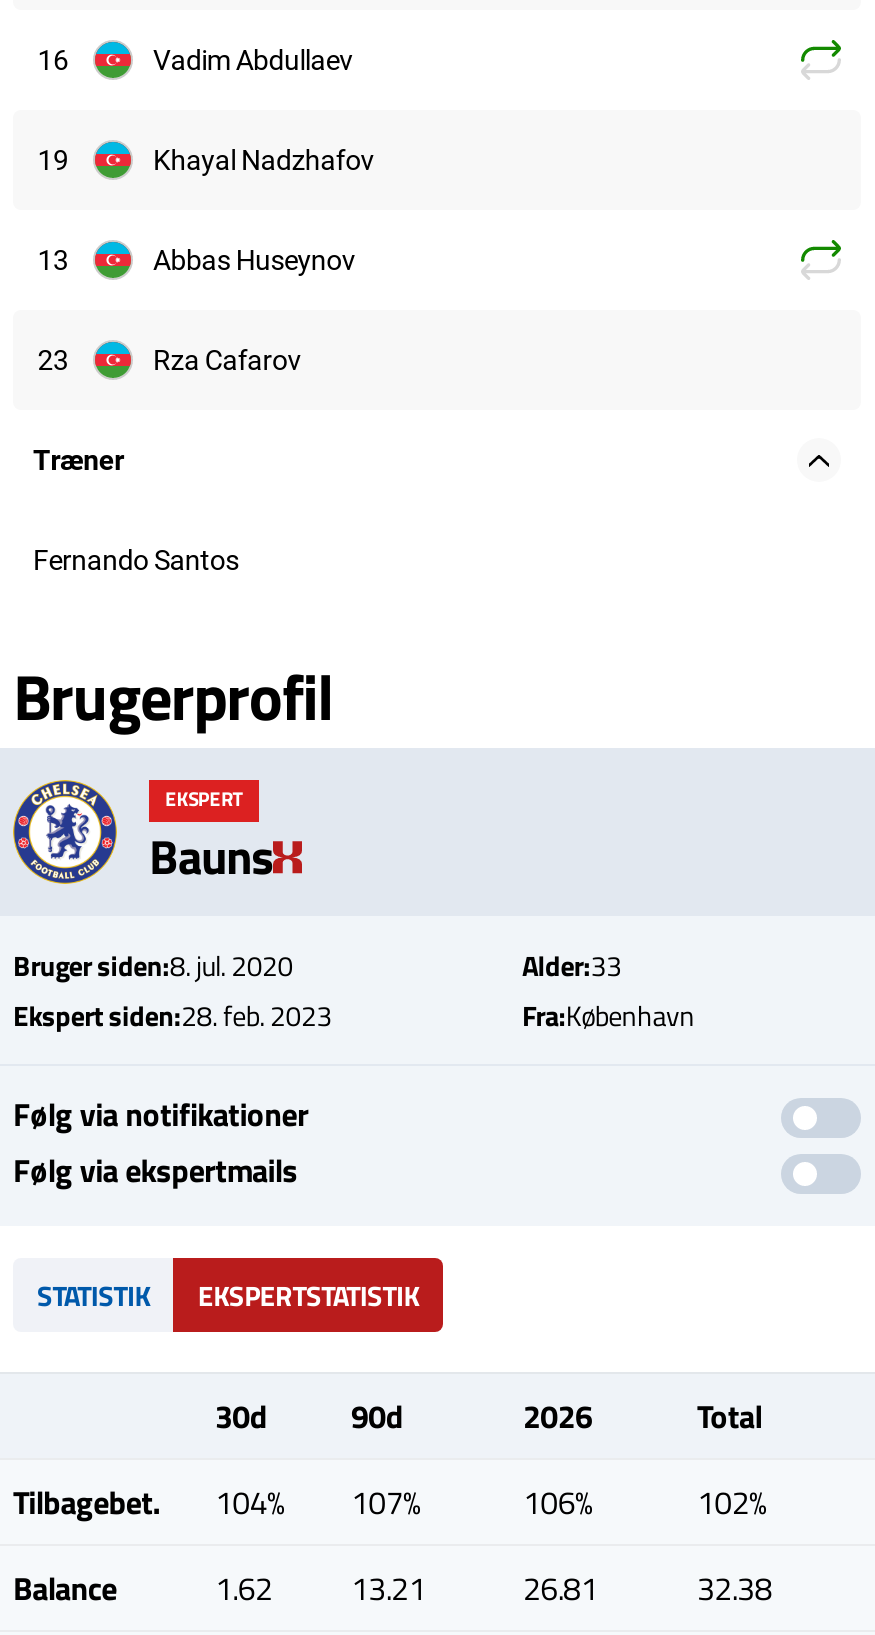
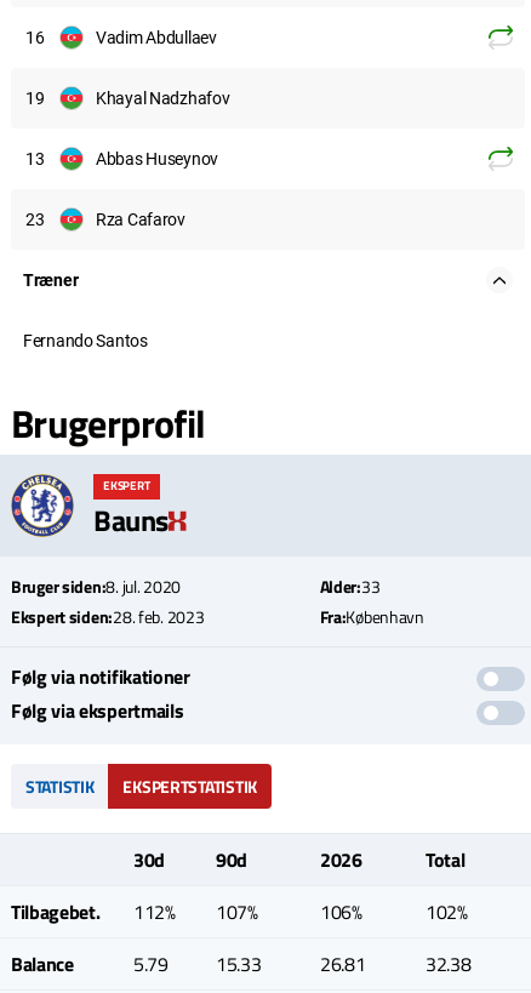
[13,1478,420,1526] Tilbagebet. 104% 107% -> [11,897,258,926] Tilbagebet. 112% 107%
[215,1564,272,1612] 1.62 -> [133,949,168,979] 5.79
[351,1564,426,1612] 13.21 -> [216,949,261,979] 15.33

